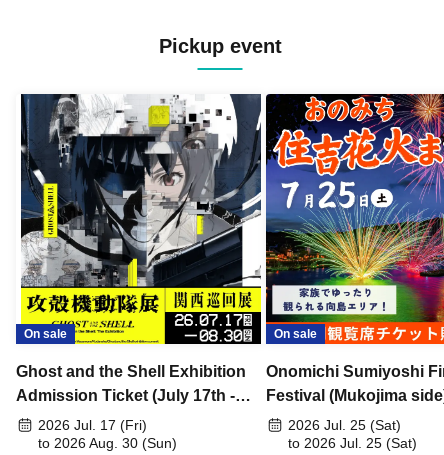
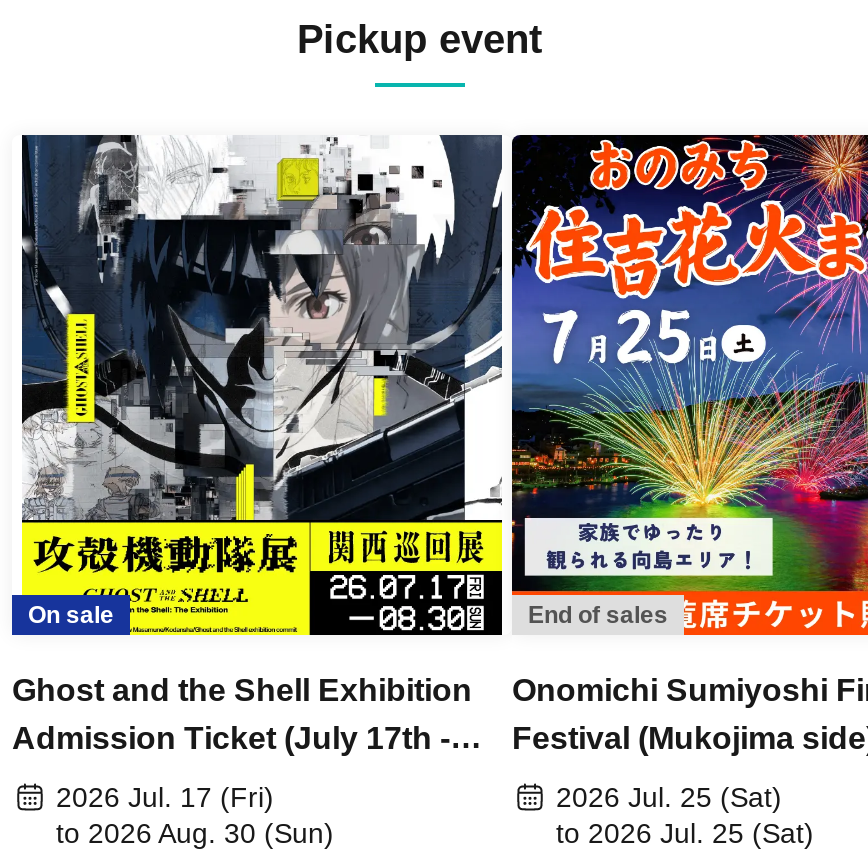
[274,327,317,341] On sale -> [528,600,668,628] End of sales

